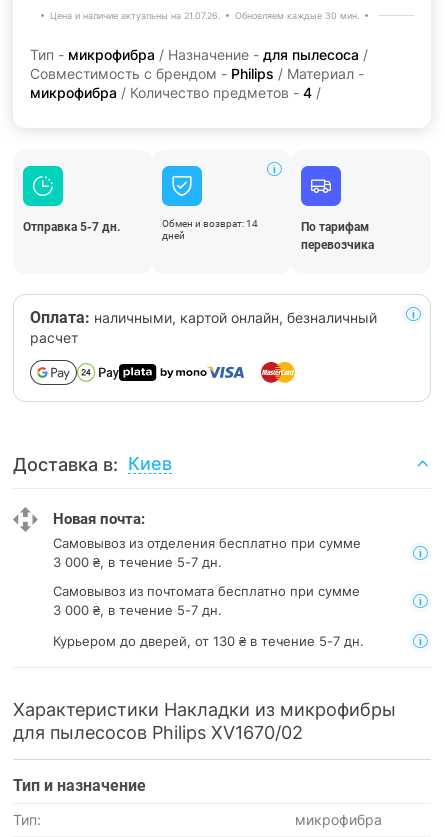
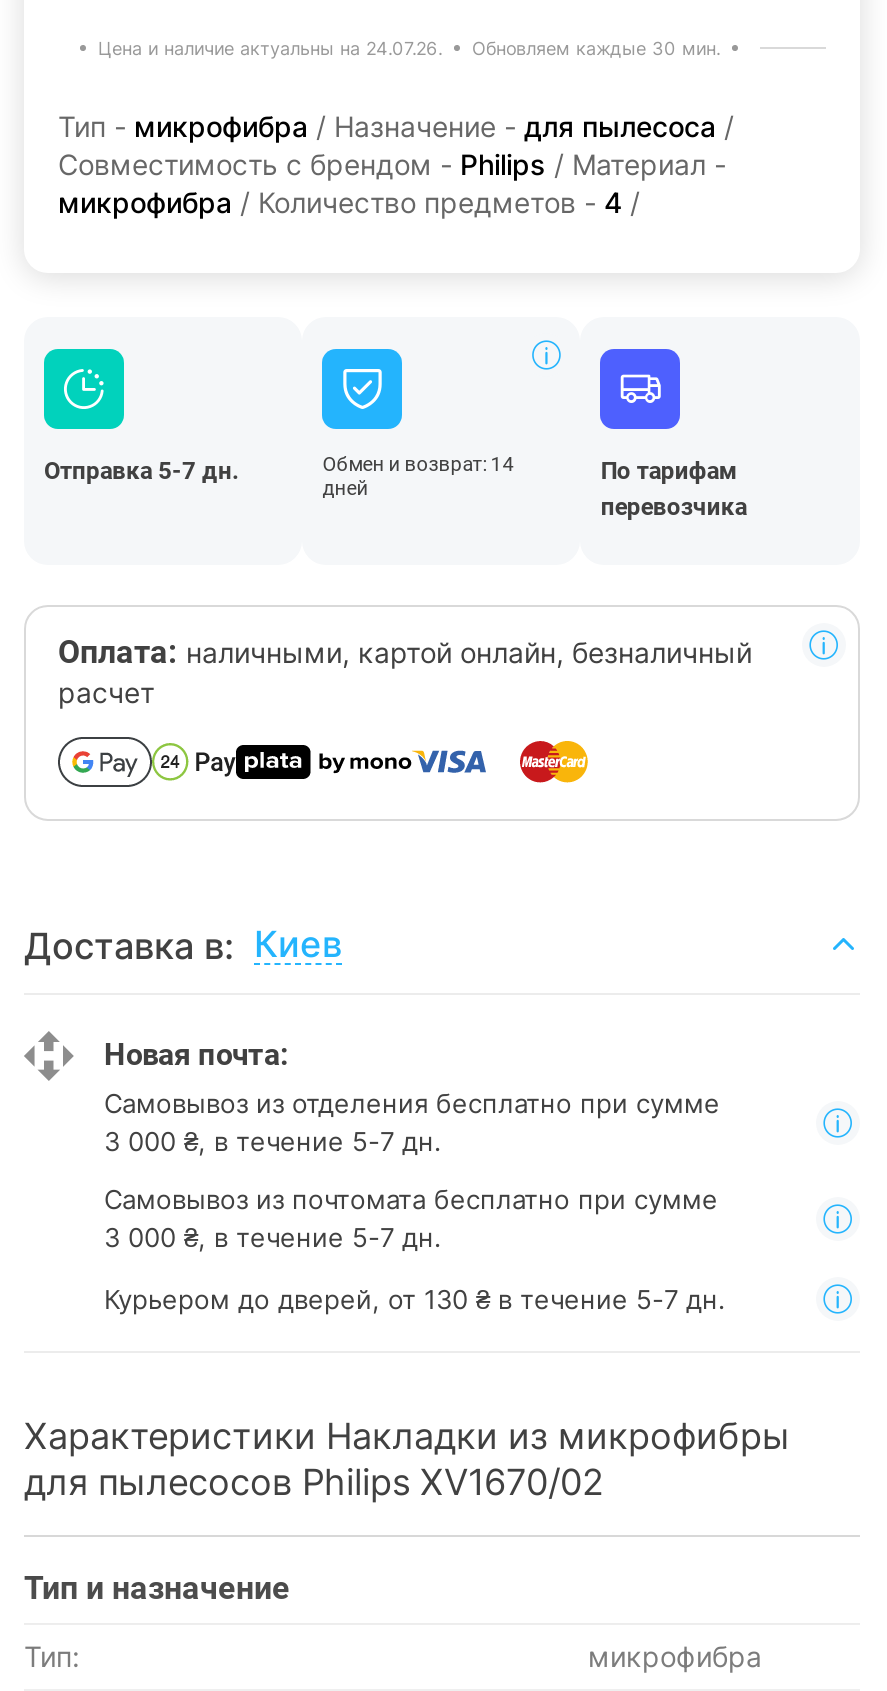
[50,9,220,20] Цена и наличие актуальны на 21.07.26. -> [98,36,442,58] Цена и наличие актуальны на 24.07.26.

